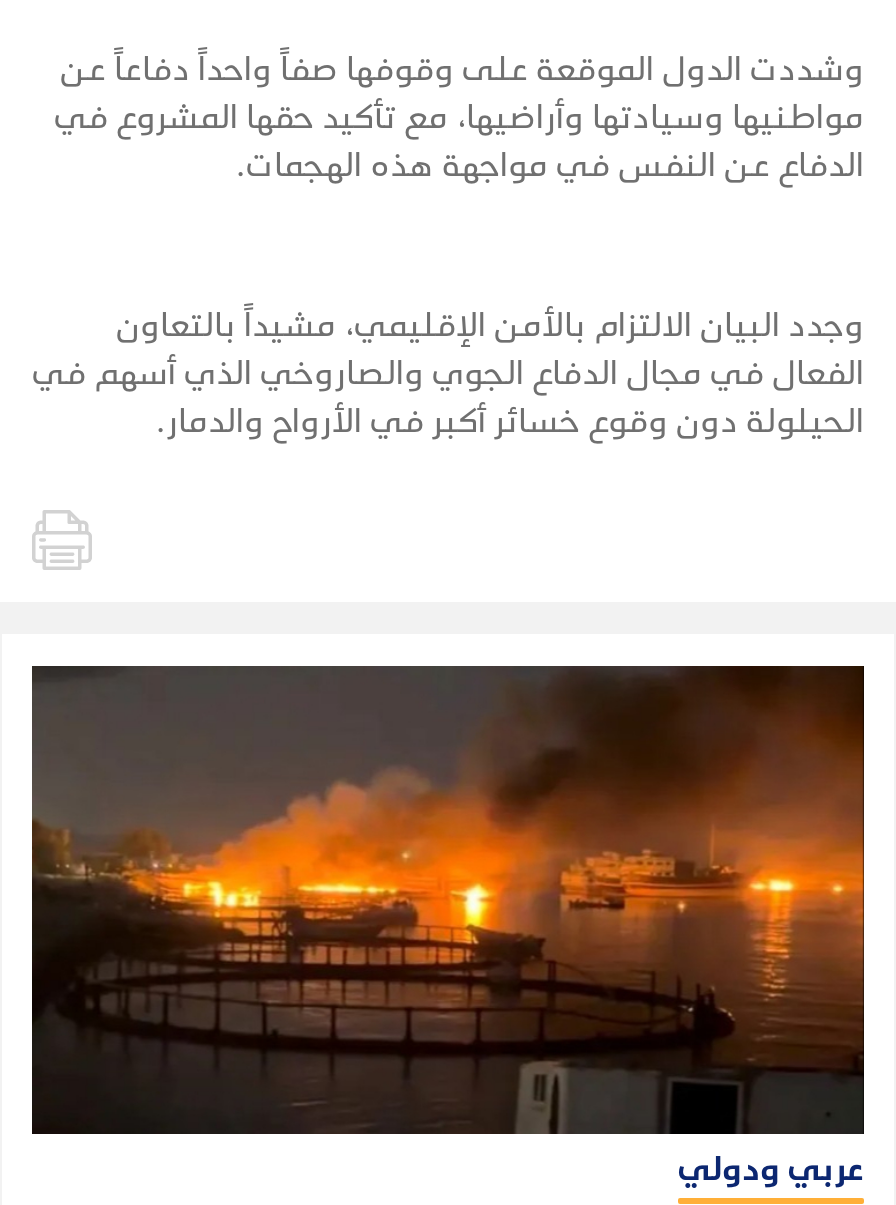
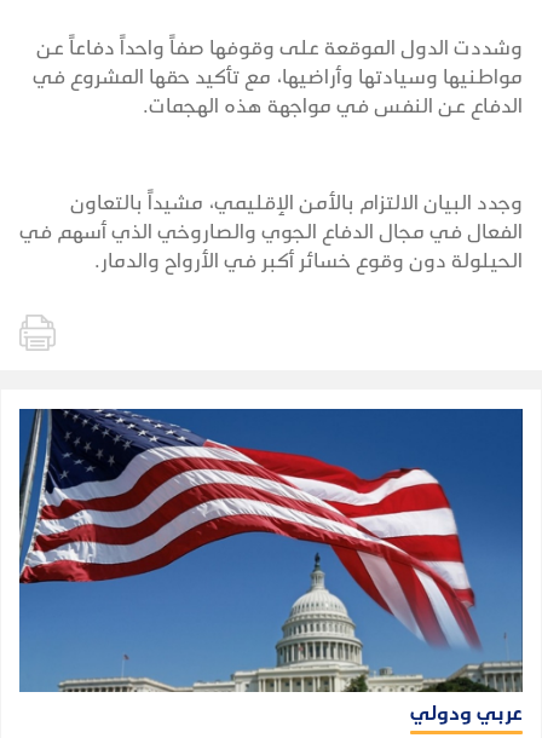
[30,664,866,1136] [image] -> [18,408,524,693] [image]

